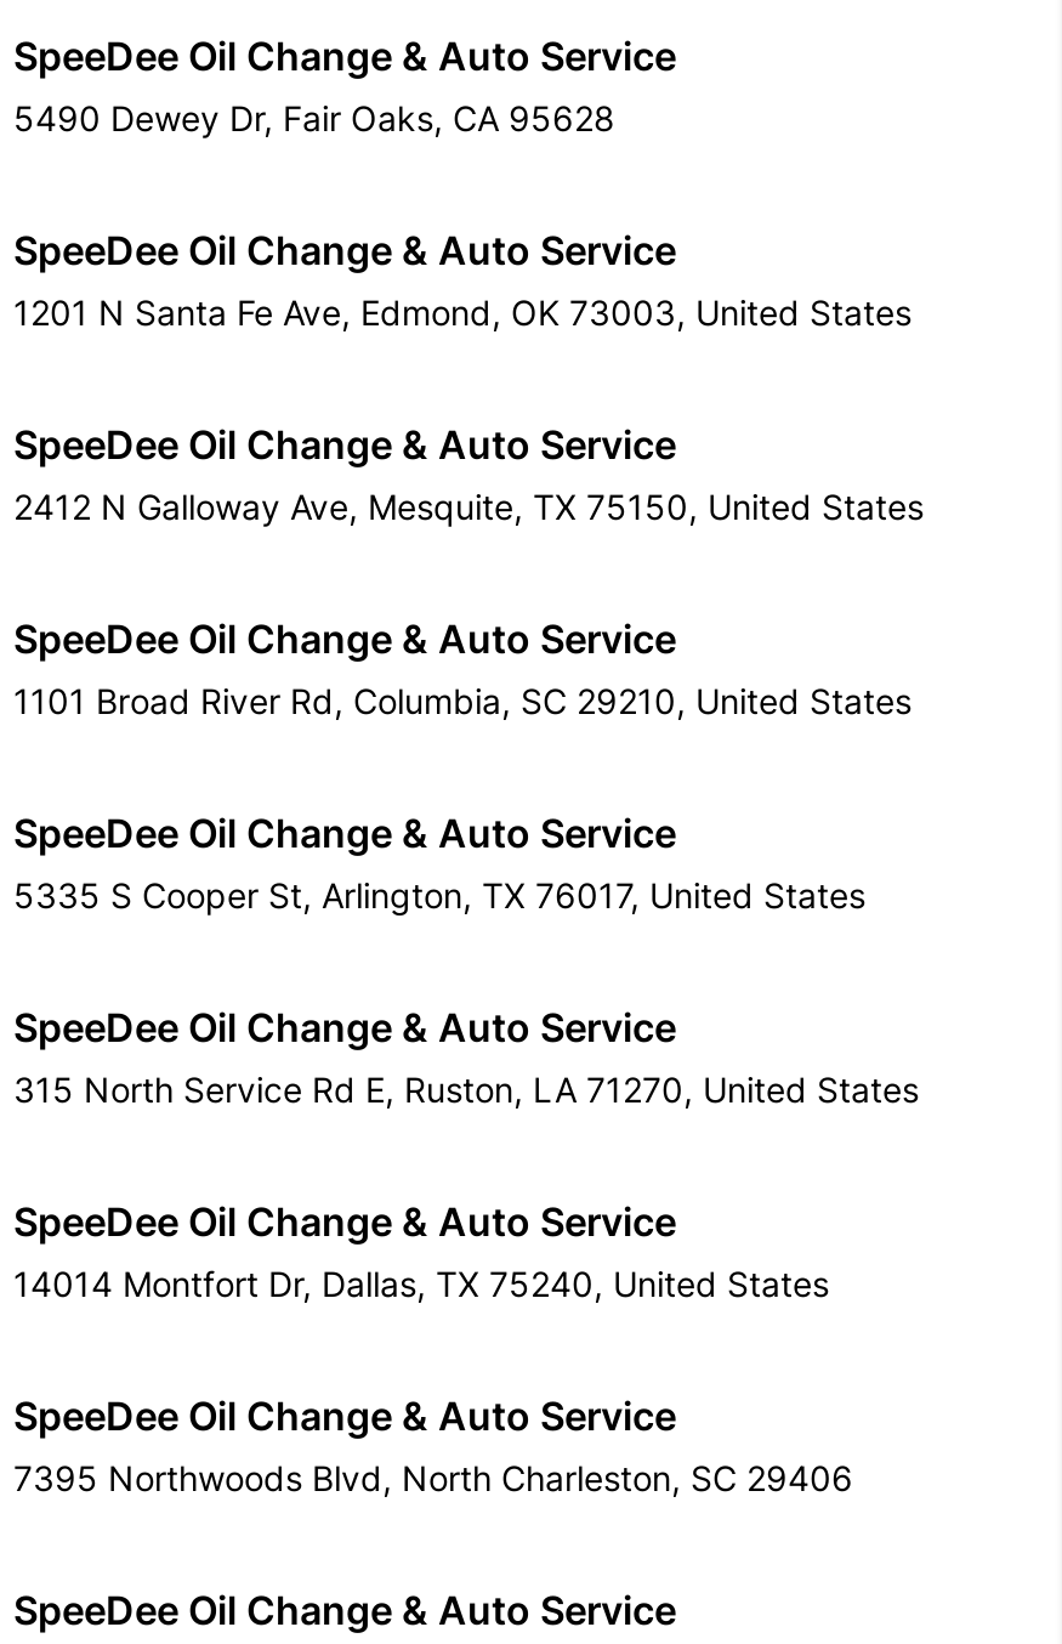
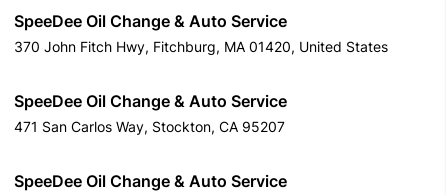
[13,97,615,138] 5490 Dewey Dr, Fair Oaks, CA 95628 -> [14,38,388,55] 370 John Fitch Hwy, Fitchburg, MA 01420, United States
[13,291,924,1498] 1201 N Santa Fe Ave, Edmond, OK 73003, United States | SpeeDee Oil Change & Auto Service | 2412 N Galloway Ave, Mesquite, TX 75150, United States | SpeeDee Oil Change & Auto Service | 1101 Broad River Rd, Columbia, SC 29210, United States | SpeeDee Oil Change & Auto Service | 5335 S Cooper St, Arlington, TX 76017, United States | SpeeDee Oil Change & Auto Service | 315 North Service Rd E, Ruston, LA 71270, United States | SpeeDee Oil Change & Auto Service | 14014 Montfort Dr, Dallas, TX 75240, United States | SpeeDee Oil Change & Auto Service | 7395 Northwoods Blvd, North Charleston, SC 29406 -> [14,118,285,135] 471 San Carlos Way, Stockton, CA 95207

